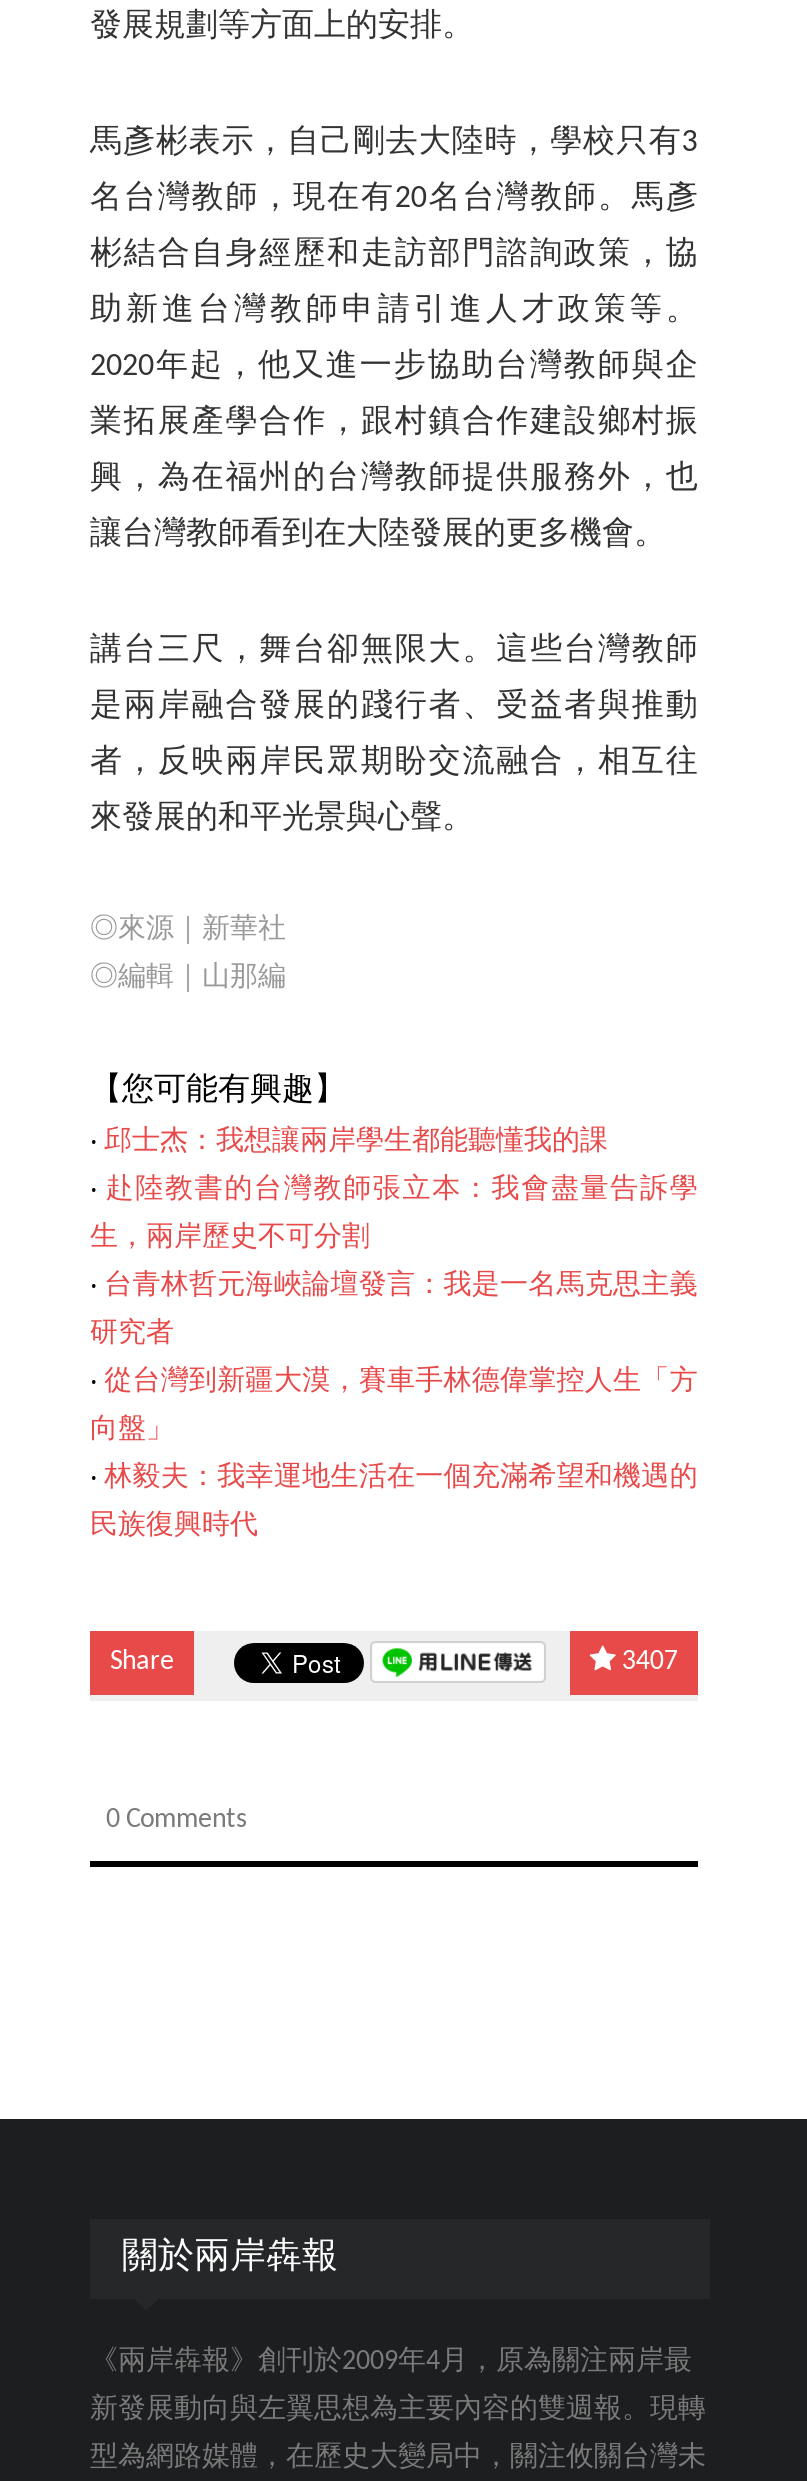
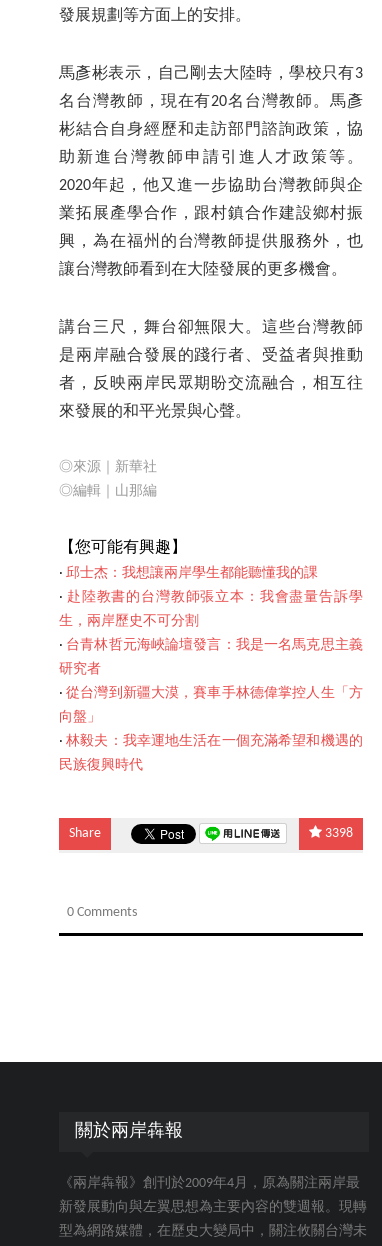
[616,1647,678,1677] 3407 -> [322,826,353,841] 3398

